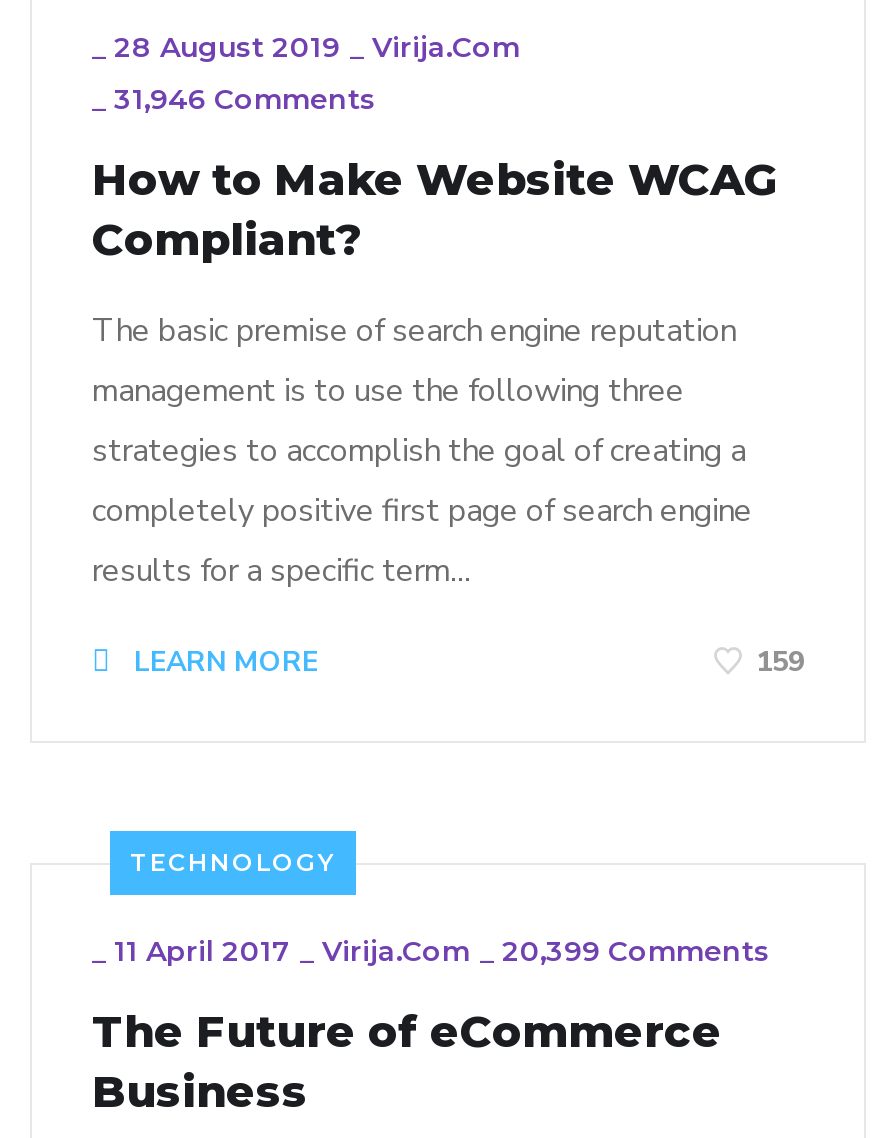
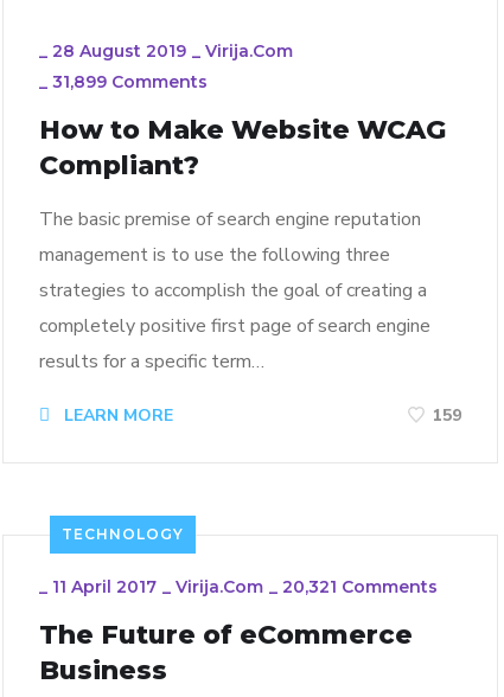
[92,81,376,117] _ 31,946 Comments -> [39,71,208,93] _ 31,899 Comments
[92,934,770,970] _ 11 April 2017 _ Virija.com _ 20,399 Comments -> [39,576,438,598] _ 11 April 2017 _ Virija.com _ 20,321 Comments

